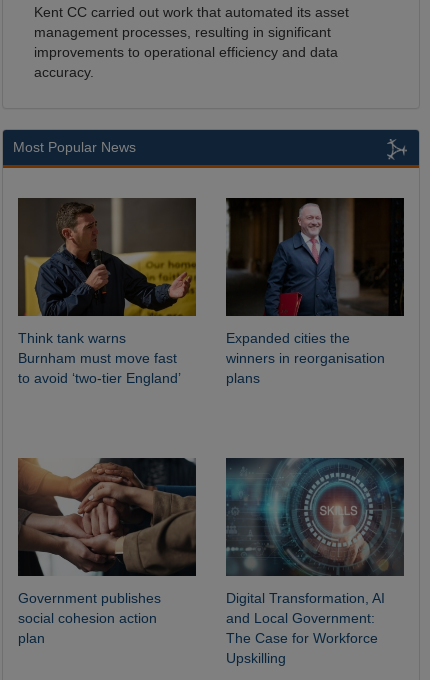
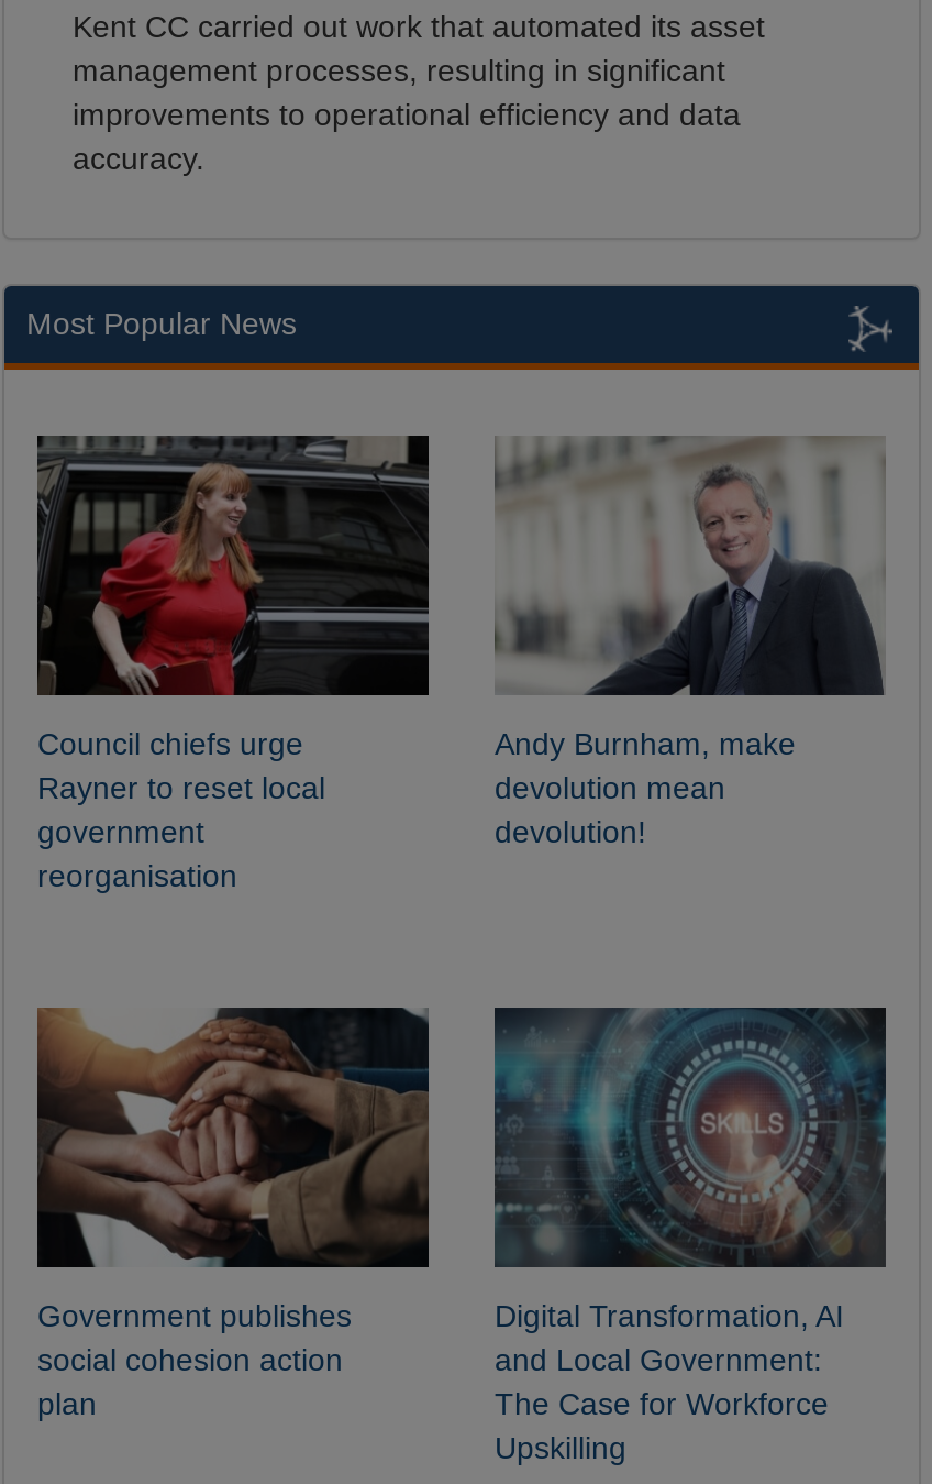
[18,198,197,386] [image] | Think tank warns | Burnham must move fast | to avoid ‘two-tier England’ -> [37,433,431,894] [image] | Council chiefs urge | Rayner to reset local | government | reorganisation
[225,197,405,386] [image] | Expanded cities the | winners in reorganisation | plans -> [495,436,886,850] [image] | Andy Burnham, make | devolution mean | devolution!

